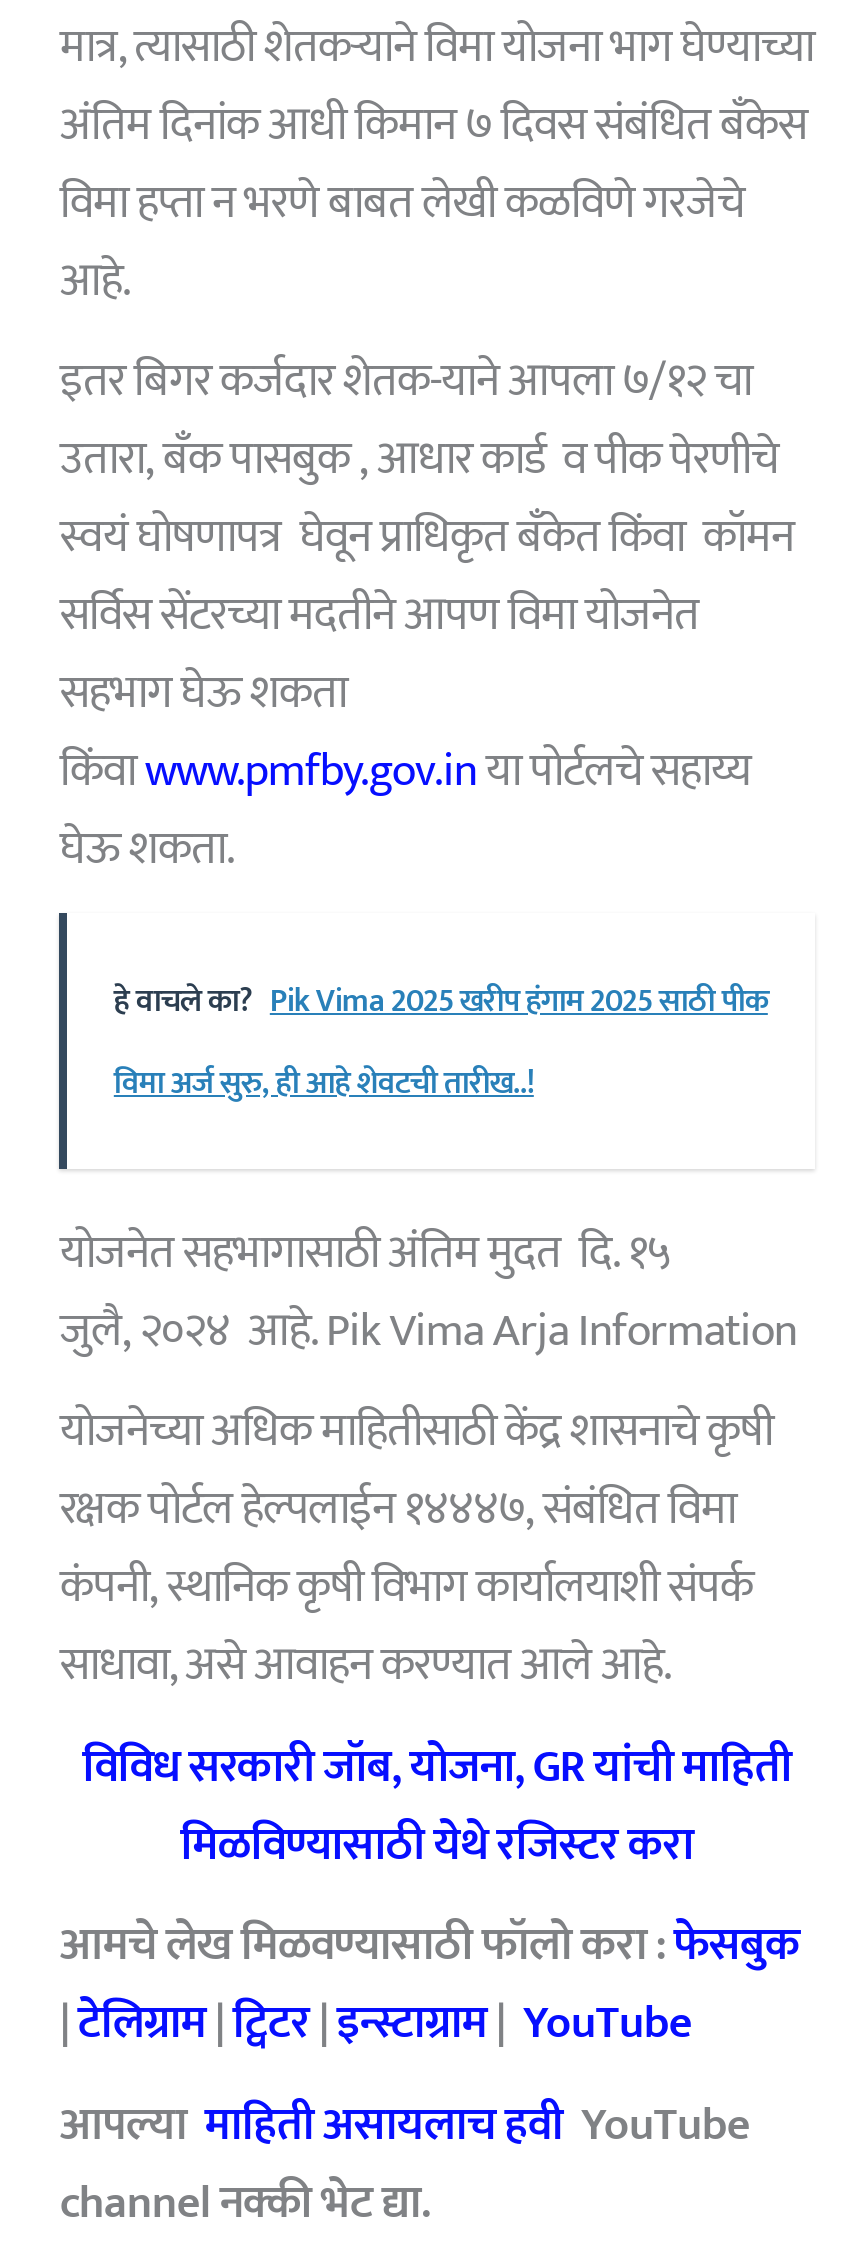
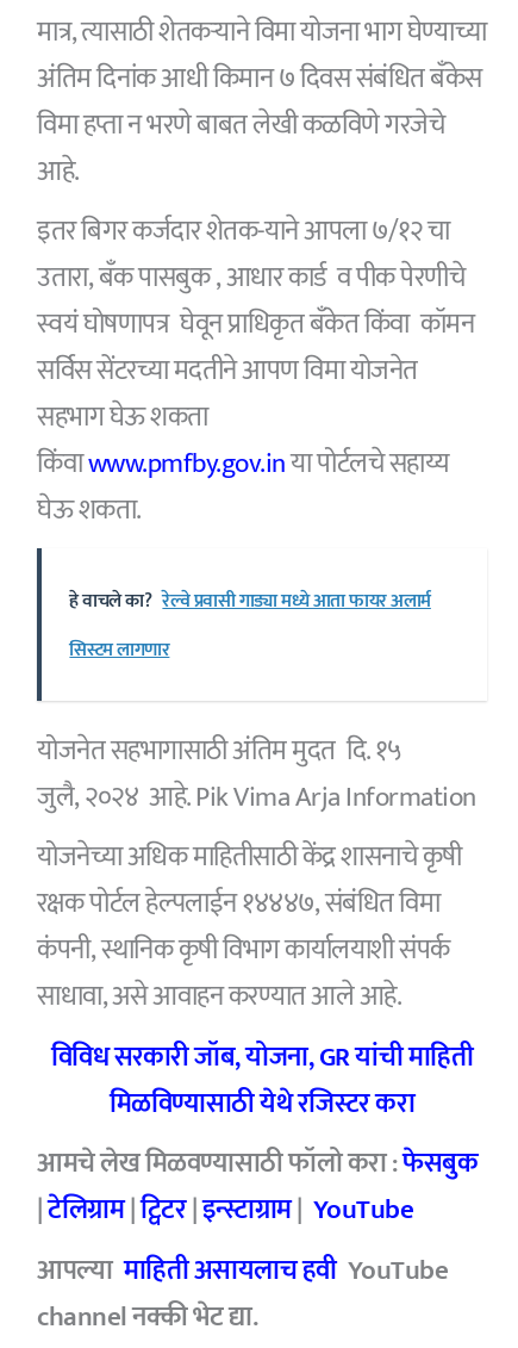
[114,974,768,1028] हे वाचले का? Pik Vima 2025 खरीप हंगाम 2025 साठी पीक -> [70,585,431,617] हे वाचले का? रेल्वे प्रवासी गाड्या मध्ये आता फायर अलार्म
[114,1056,534,1110] विमा अर्ज सुरु, ही आहे शेवटची तारीख..! -> [70,634,170,666] सिस्टम लागणार

